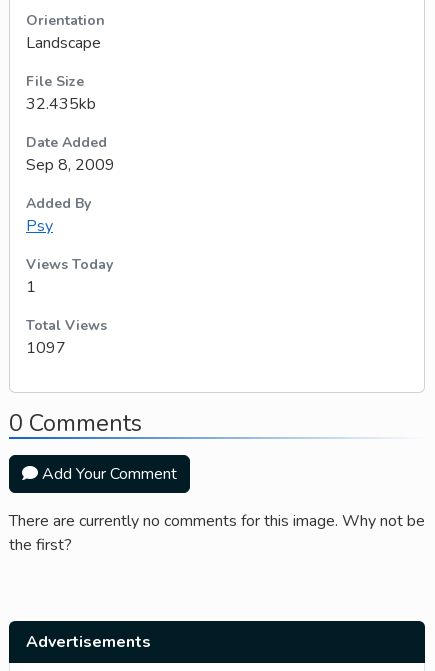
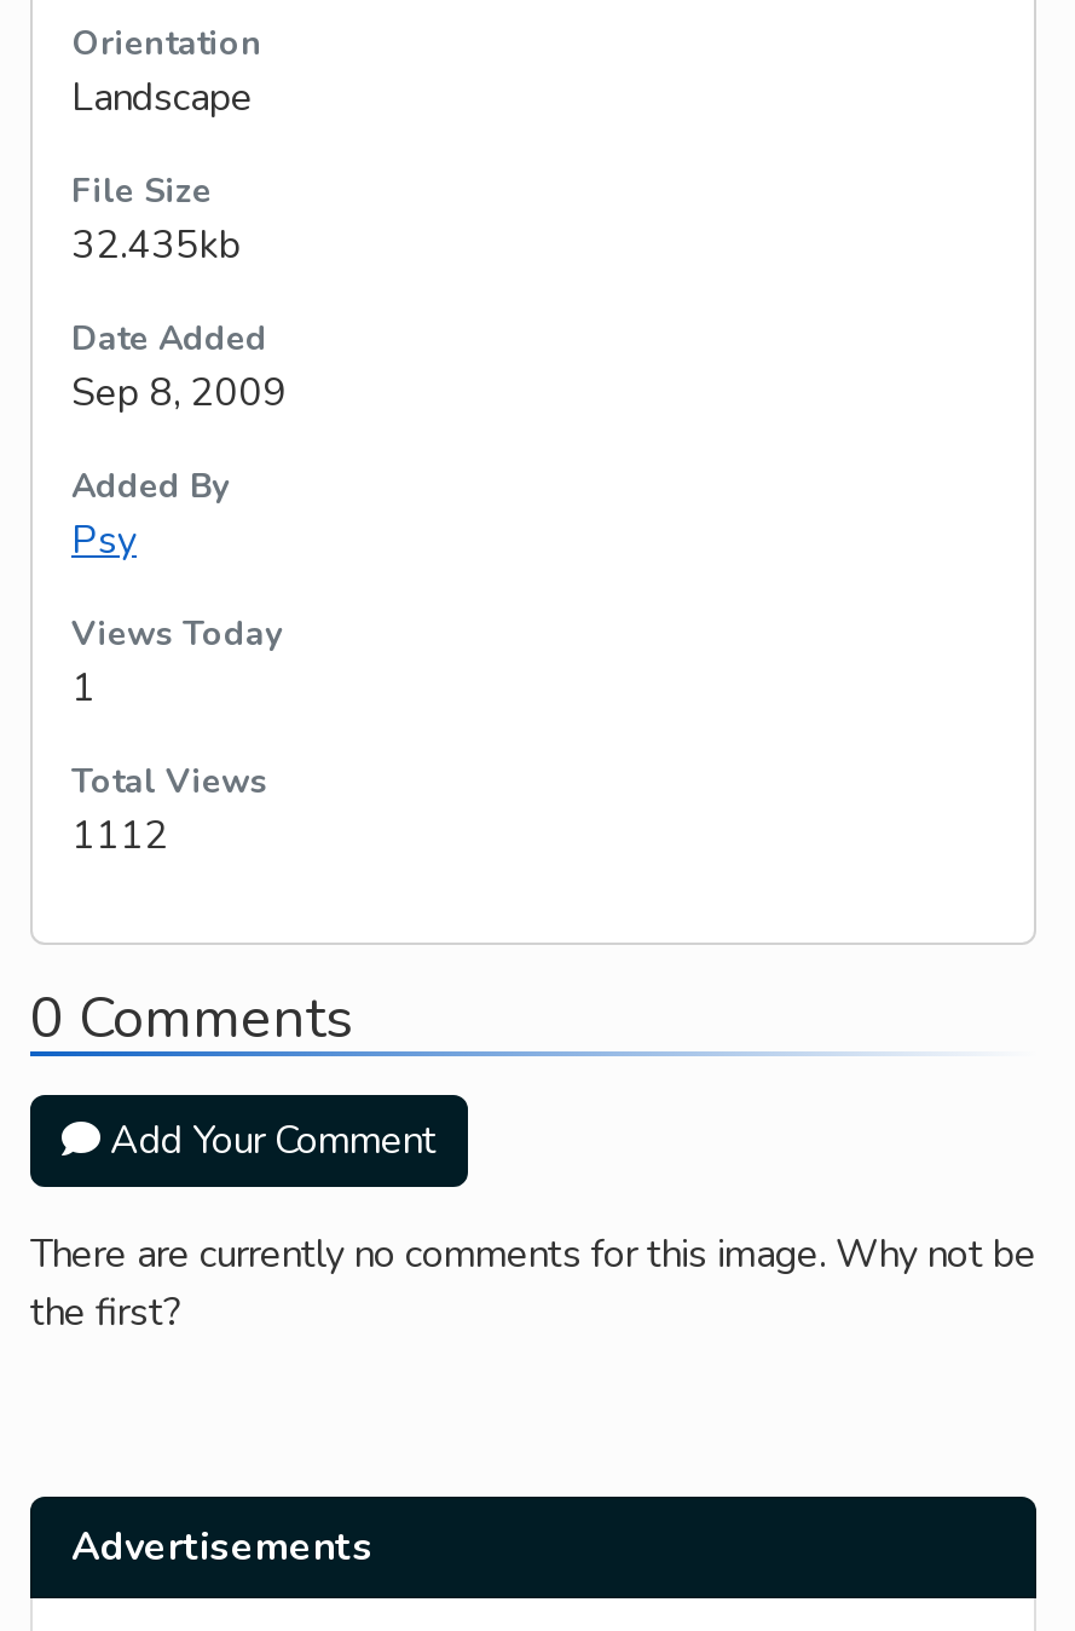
[26,336,66,358] 1097 -> [71,808,168,861] 1112

